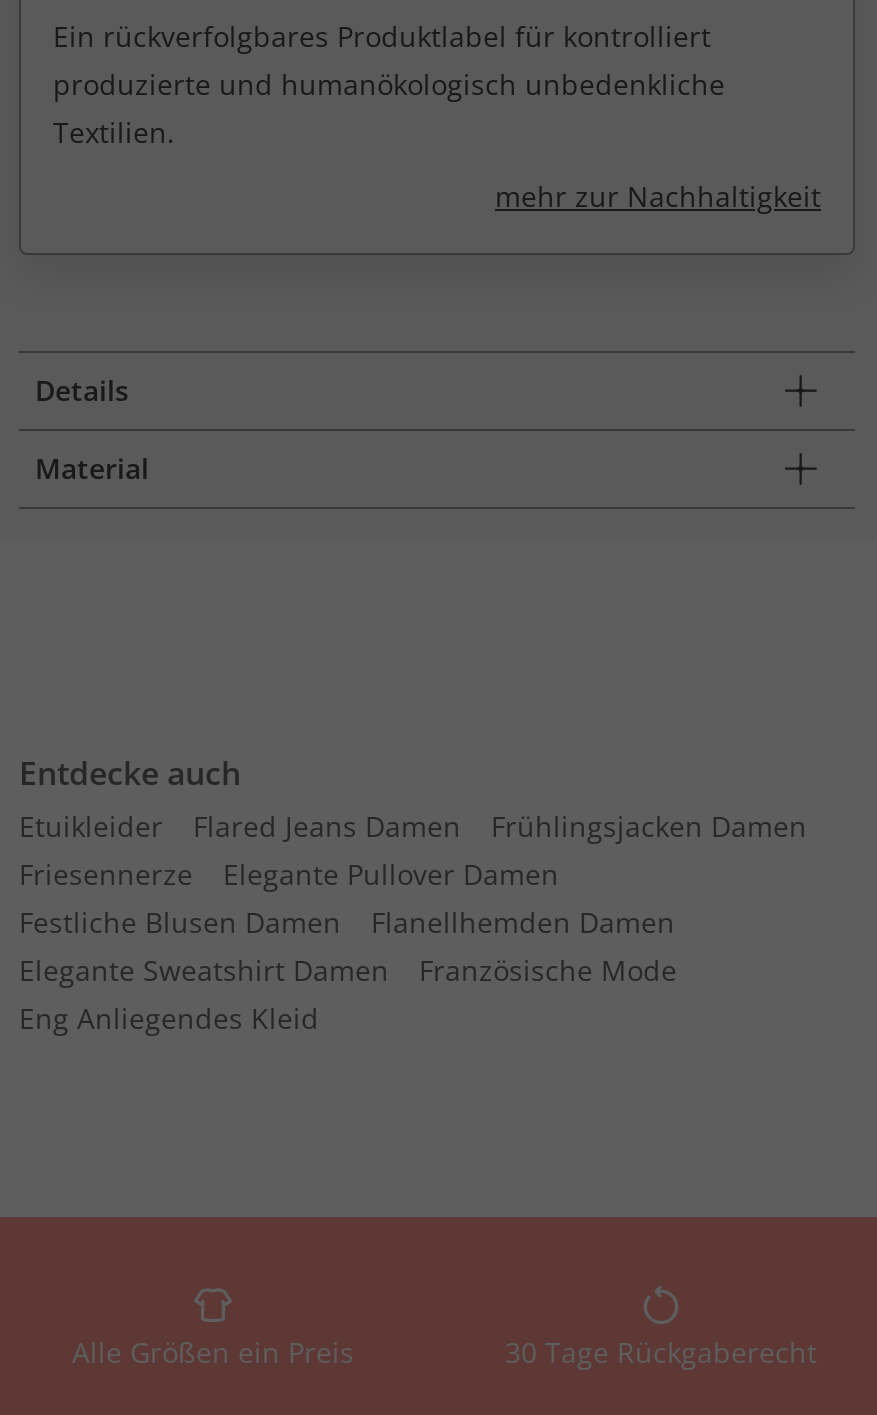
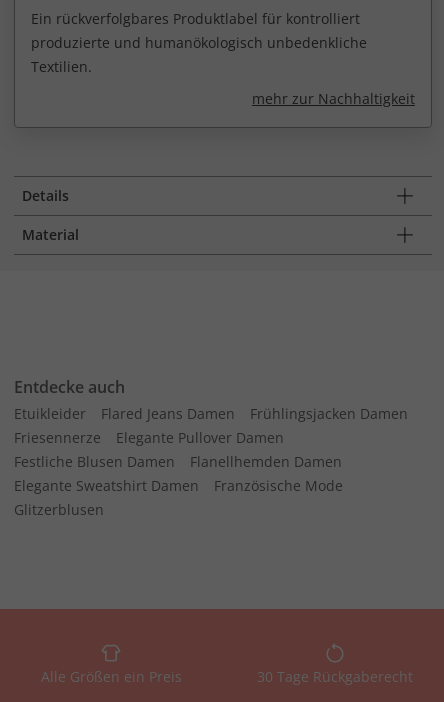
[19,999,319,1037] Eng Anliegendes Kleid -> [14,500,104,519] Glitzerblusen

